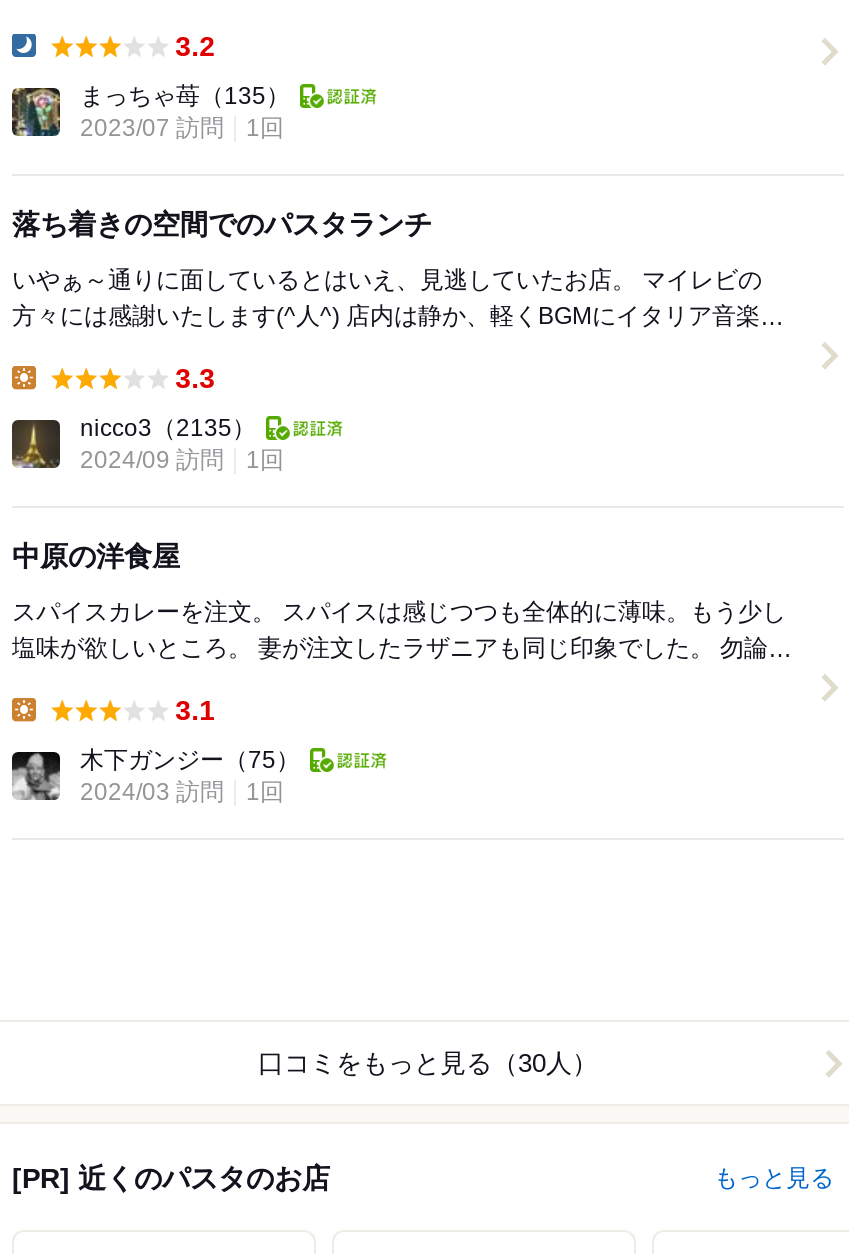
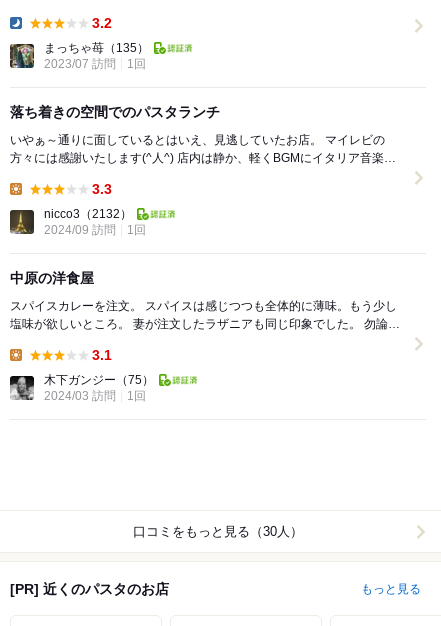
[80,415,256,443] nicco3（2135） -> [44,207,132,221] nicco3（2132）

